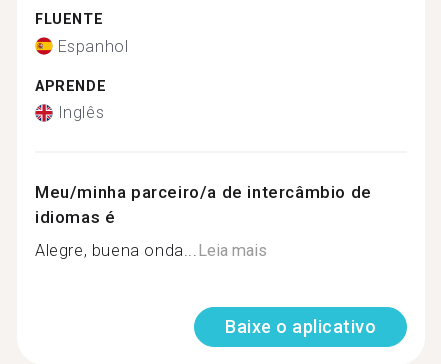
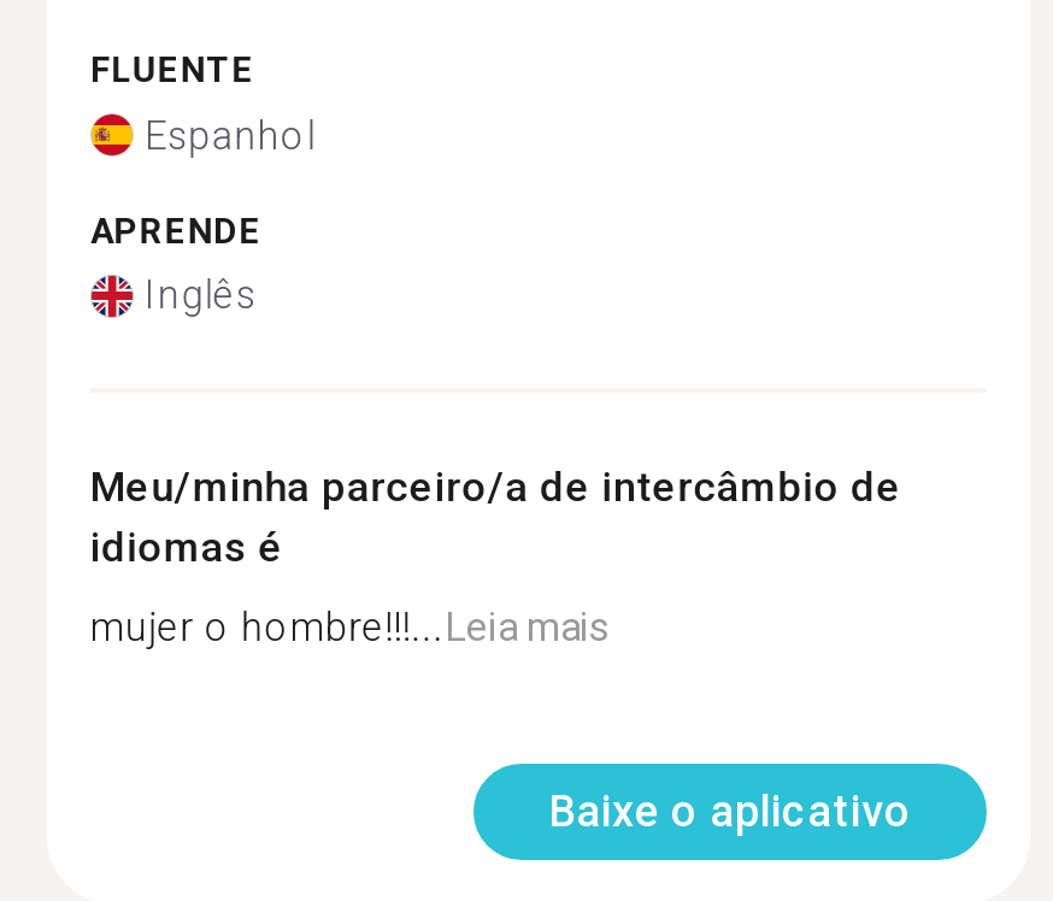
[35,241,267,260] Alegre, buena onda... Leia mais -> [90,605,611,650] mujer o hombre!!!... Leia mais

